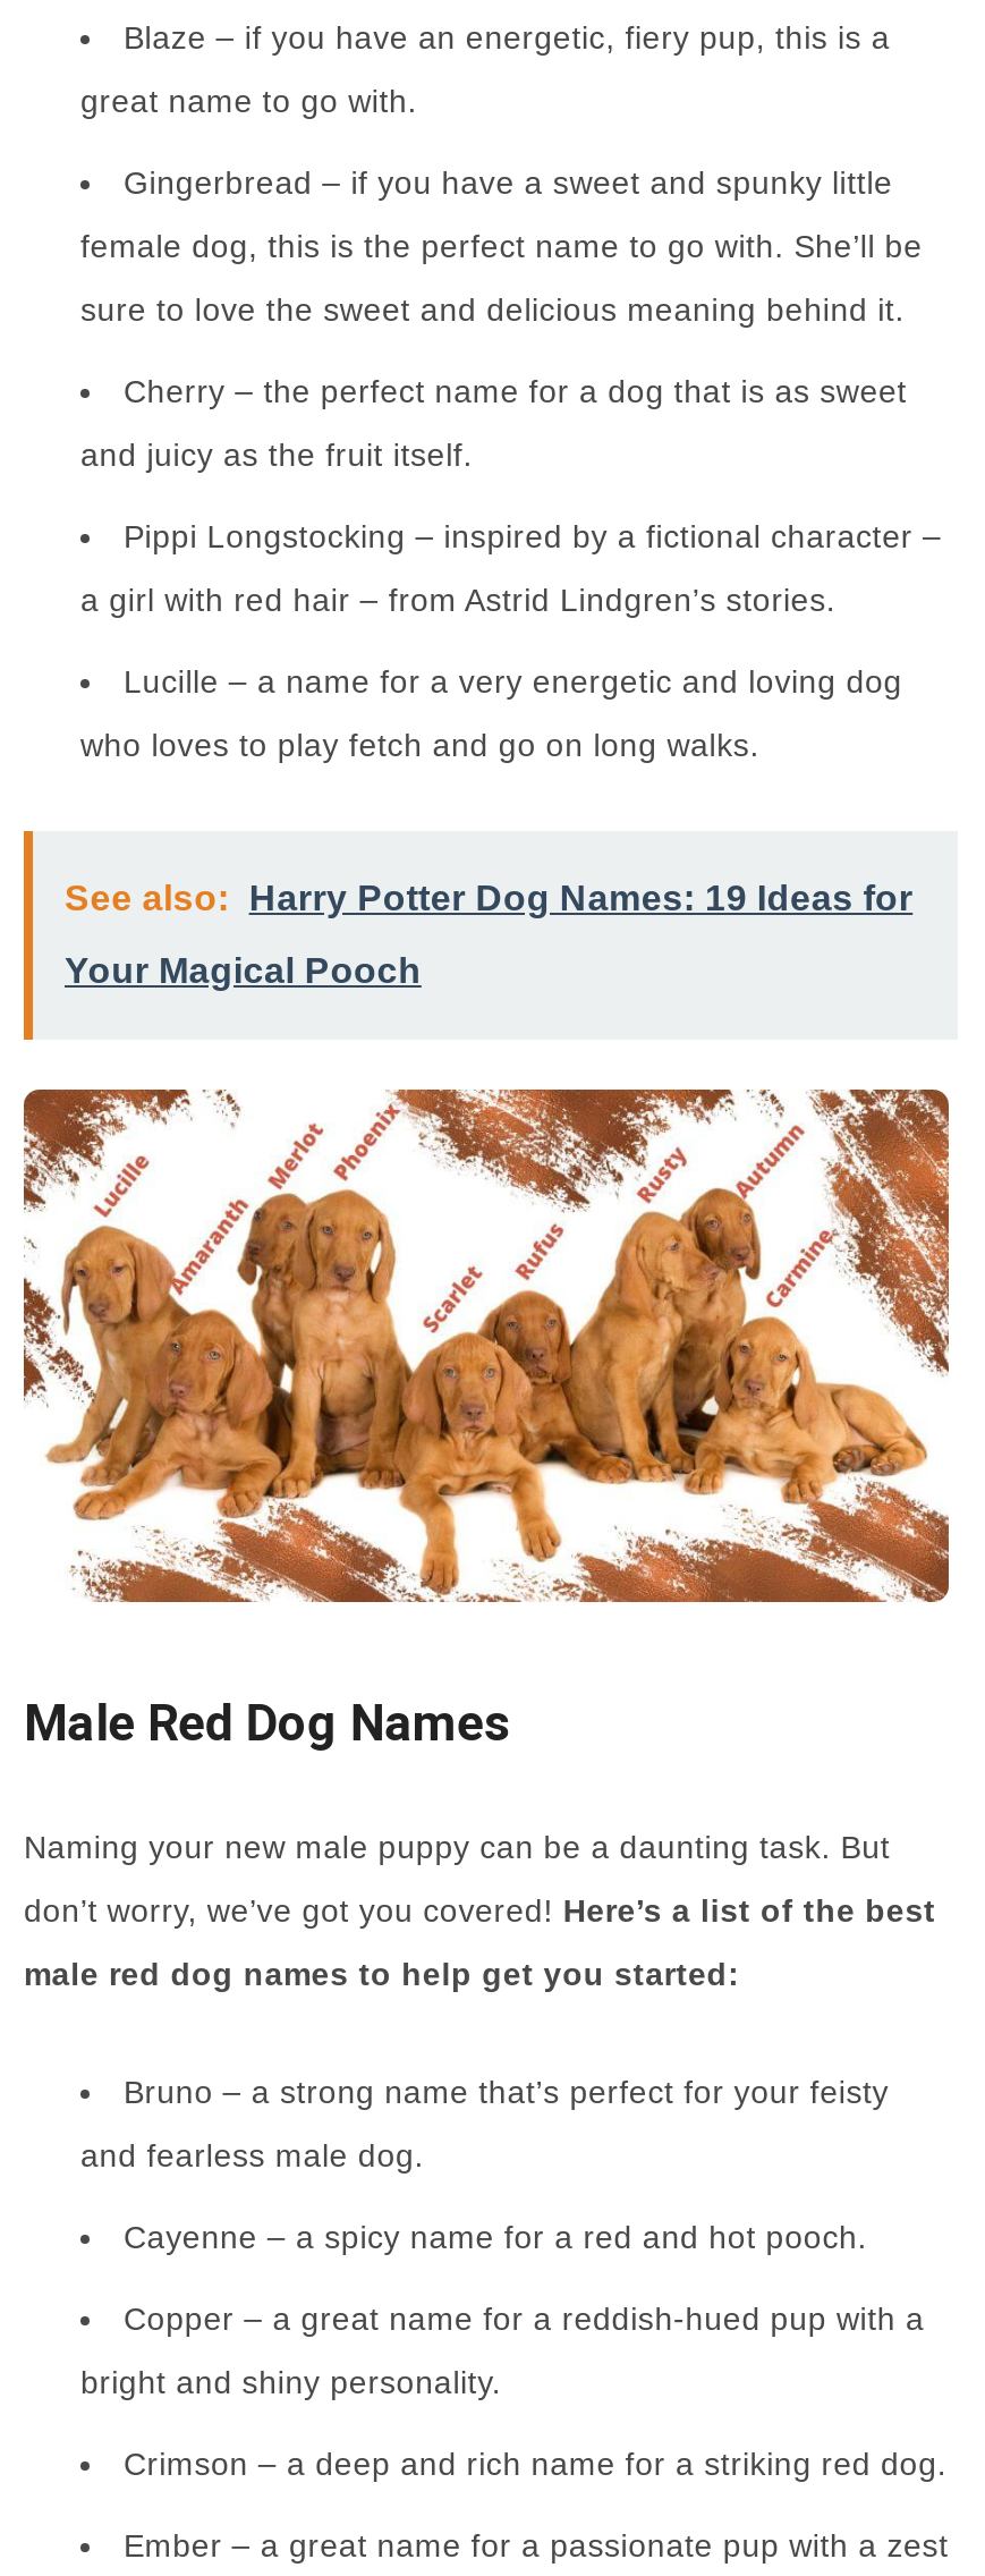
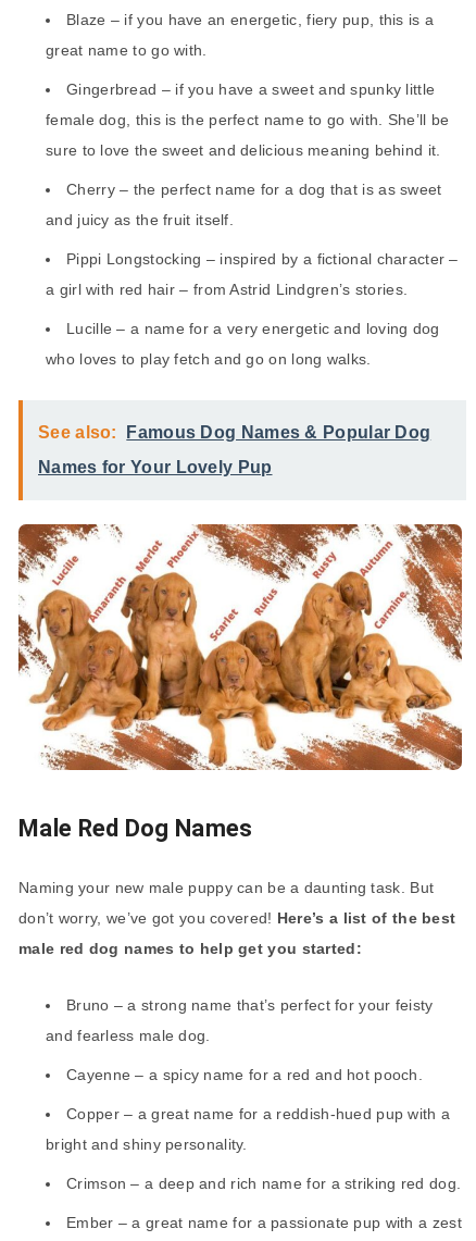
[65,878,913,916] See also: Harry Potter Dog Names: 19 Ideas for -> [38,423,431,441] See also: Famous Dog Names & Popular Dog
[65,950,421,989] Your Magical Pooch -> [38,457,272,476] Names for Your Lovely Pup

